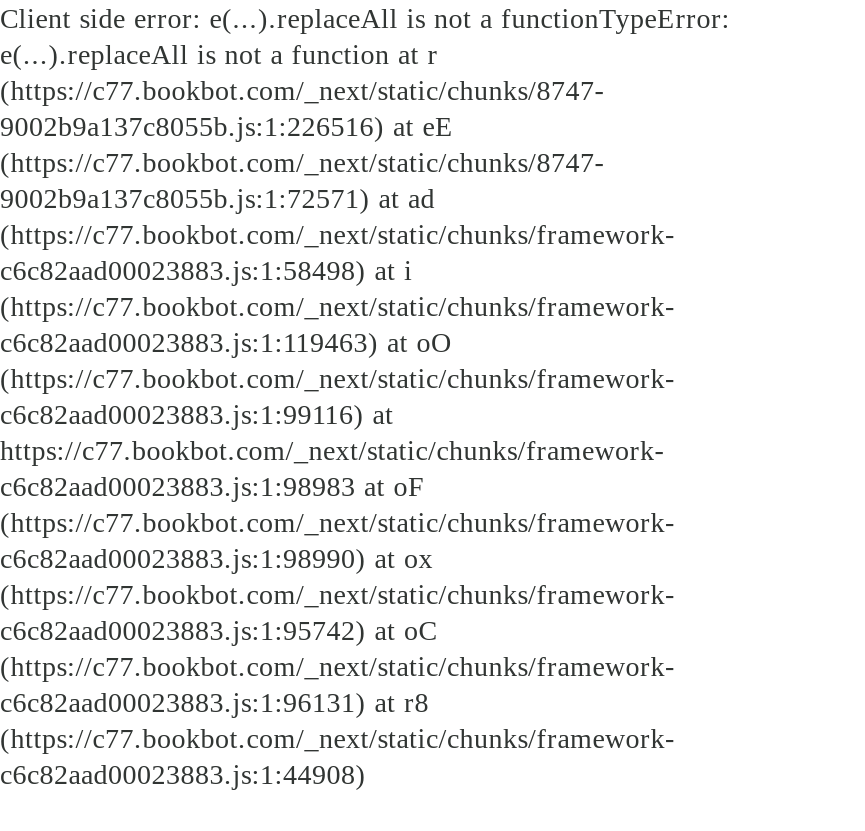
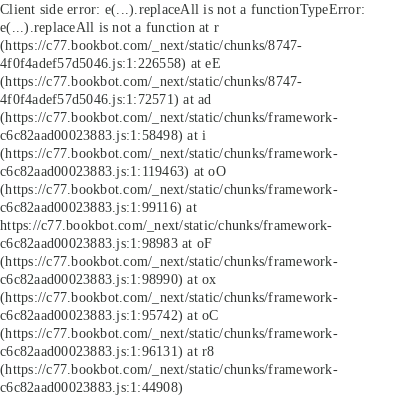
[0,110,454,142] 9002b9a137c8055b.js:1:226516) at eE -> [0,55,221,71] 4f0f4adef57d5046.js:1:226558) at eE
[0,182,435,214] 9002b9a137c8055b.js:1:72571) at ad -> [0,91,211,107] 4f0f4adef57d5046.js:1:72571) at ad

